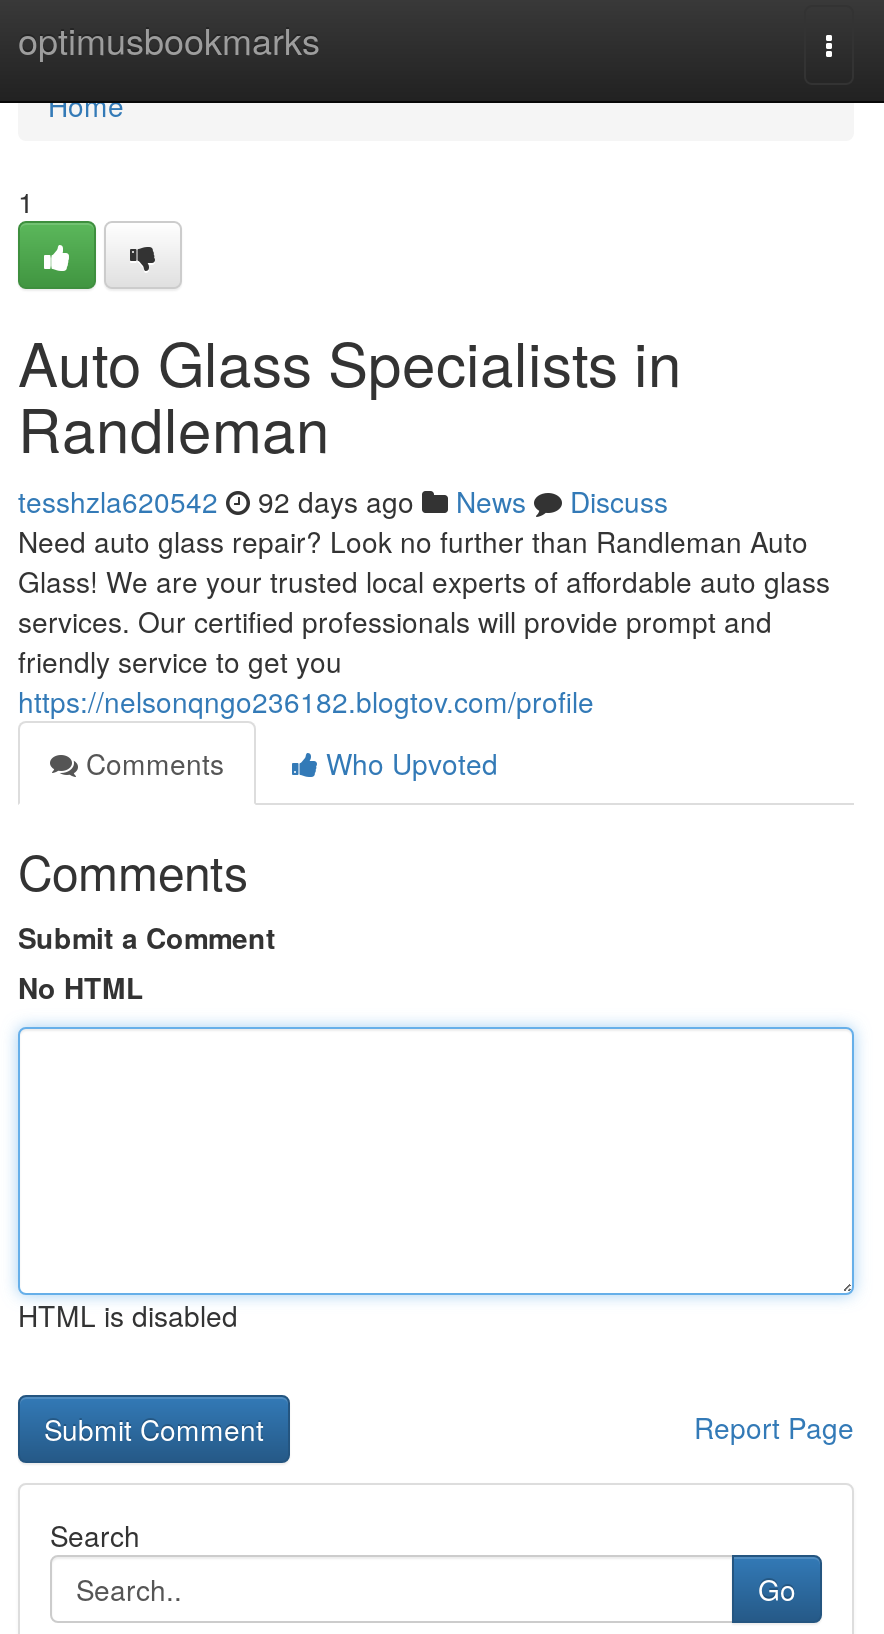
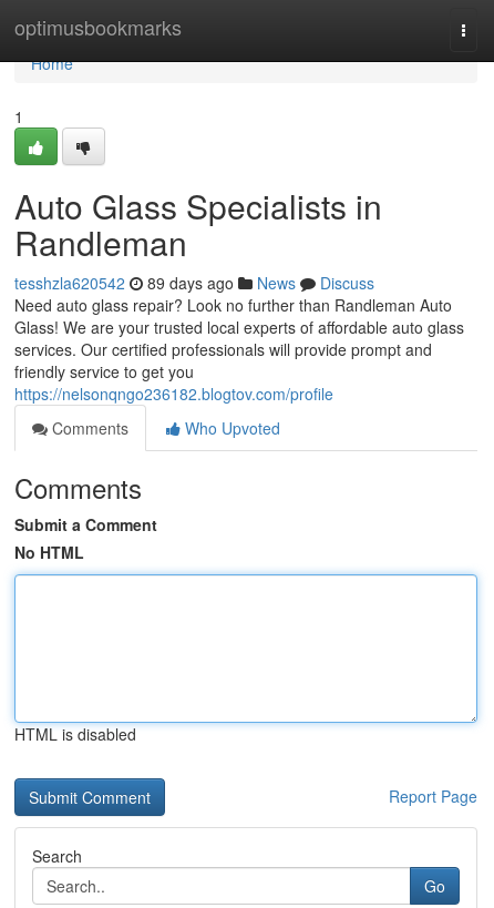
[18,481,668,521] tesshzla620542 92 days ago News Discuss -> [14,272,374,294] tesshzla620542 89 days ago News Discuss

